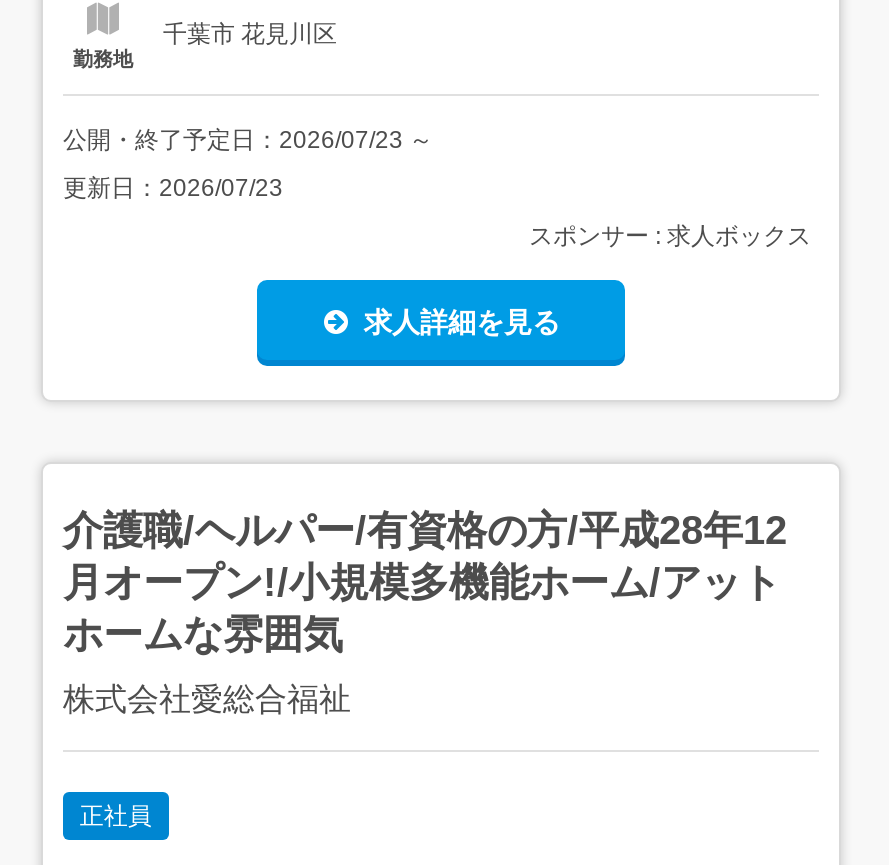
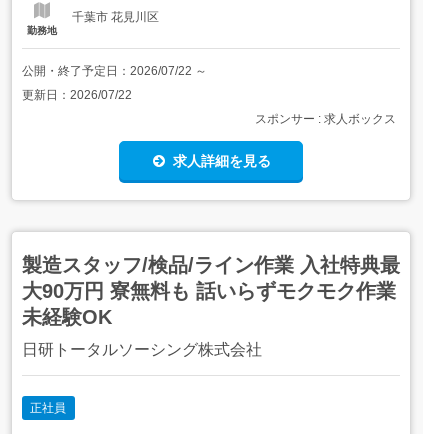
[63,126,433,154] 公開・終了予定日：2026/07/23～ -> [22,64,207,78] 公開・終了予定日：2026/07/22～
[63,174,283,202] 更新日：2026/07/23 -> [22,88,132,102] 更新日：2026/07/22
[63,508,787,656] 介護職/ヘルパー/有資格の方/平成28年12 | 月オープン!/小規模多機能ホーム/アット | ホームな雰囲気 -> [22,254,400,328] 製造スタッフ/検品/ライン作業 入社特典最 | 大90万円 寮無料も 話いらずモクモク作業 | 未経験OK
[63,682,351,716] 株式会社愛総合福祉 -> [22,341,262,358] 日研トータルソーシング株式会社

